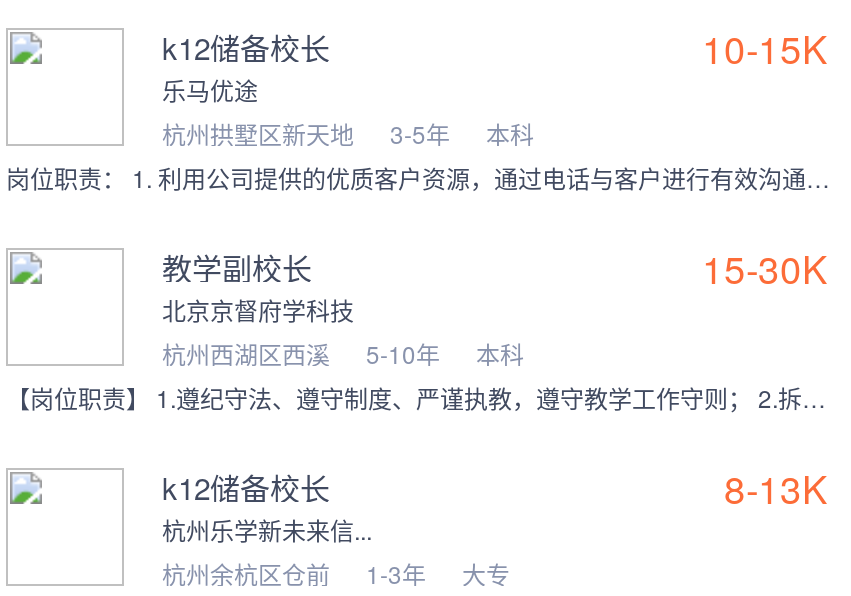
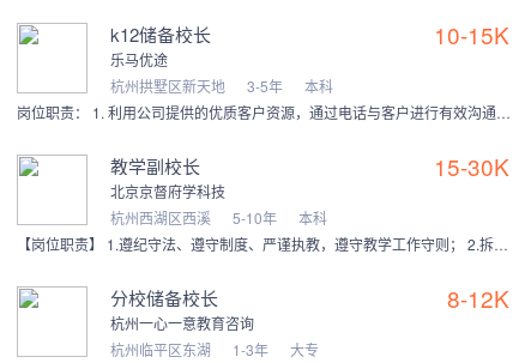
[162,460,828,590] k12储备校长 | 8-13K | 杭州乐学新未来信... | 杭州余杭区仓前 -> [110,282,509,359] 分校储备校长 | 8-12K | 杭州一心一意教育咨询 | 杭州临平区东湖

